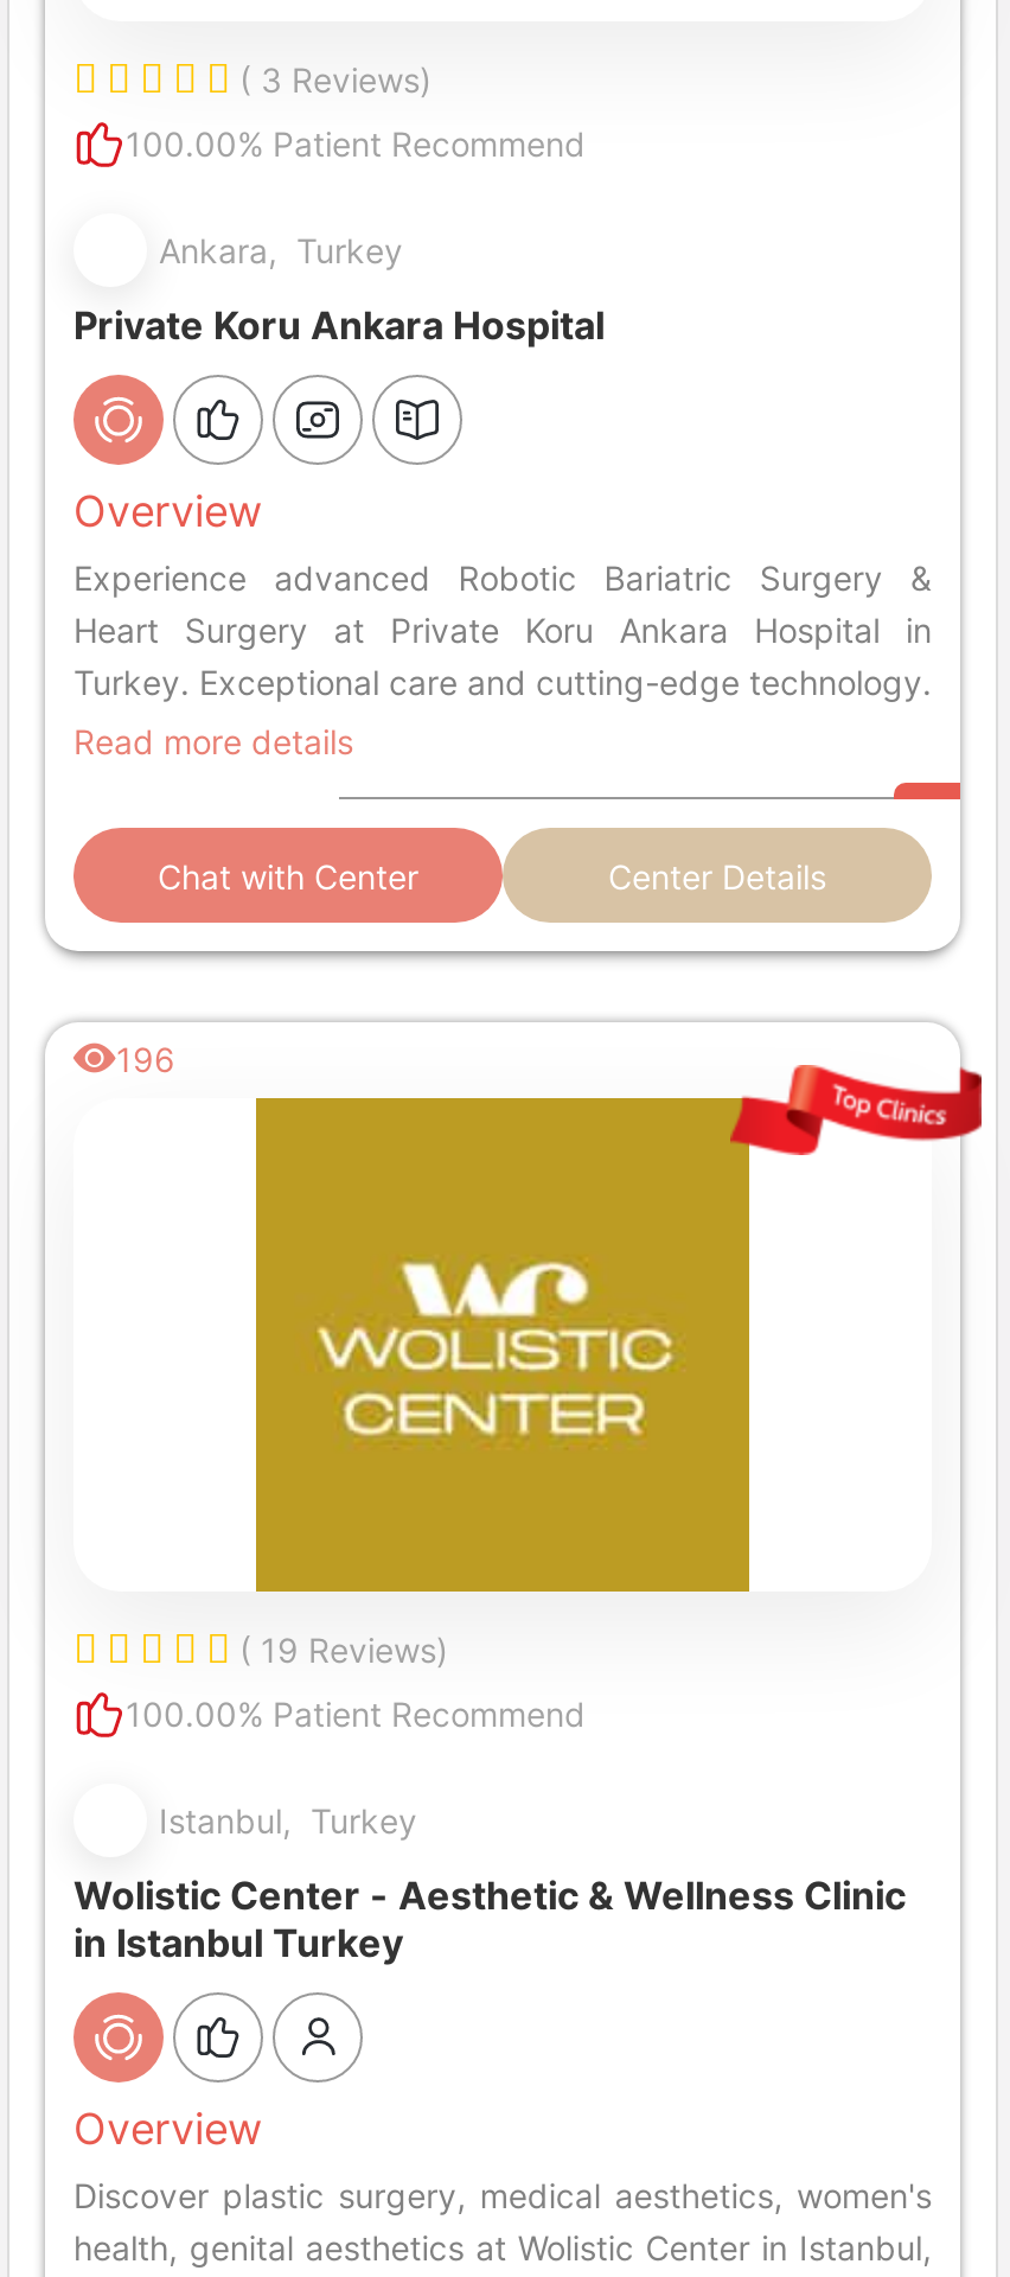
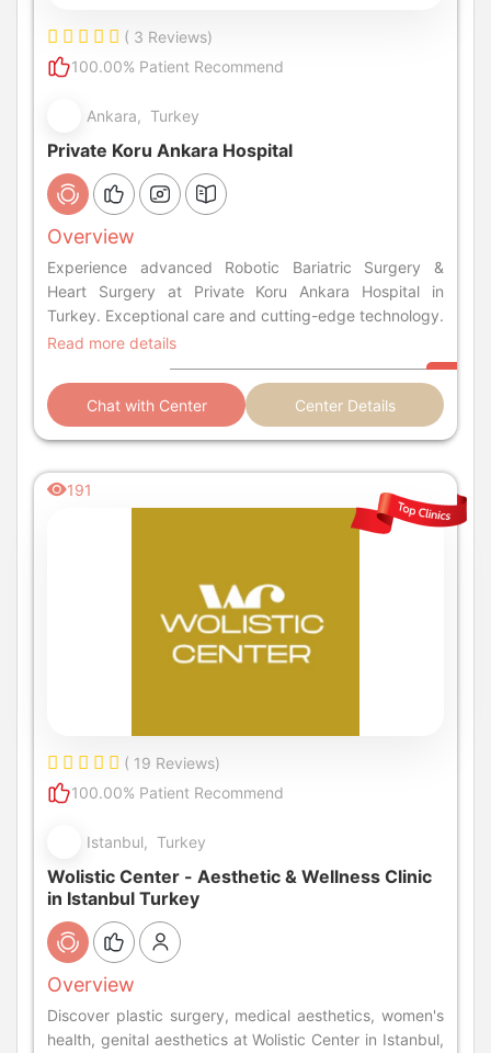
[116,1039,175,1079] 196 -> [67,480,92,499] 191

